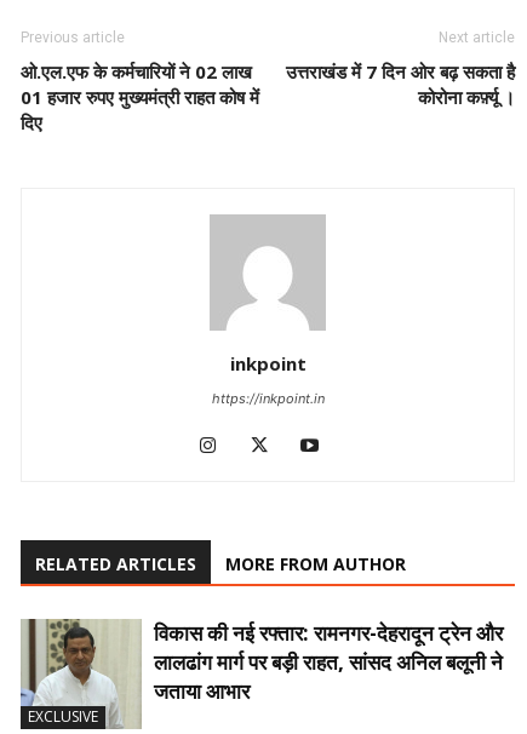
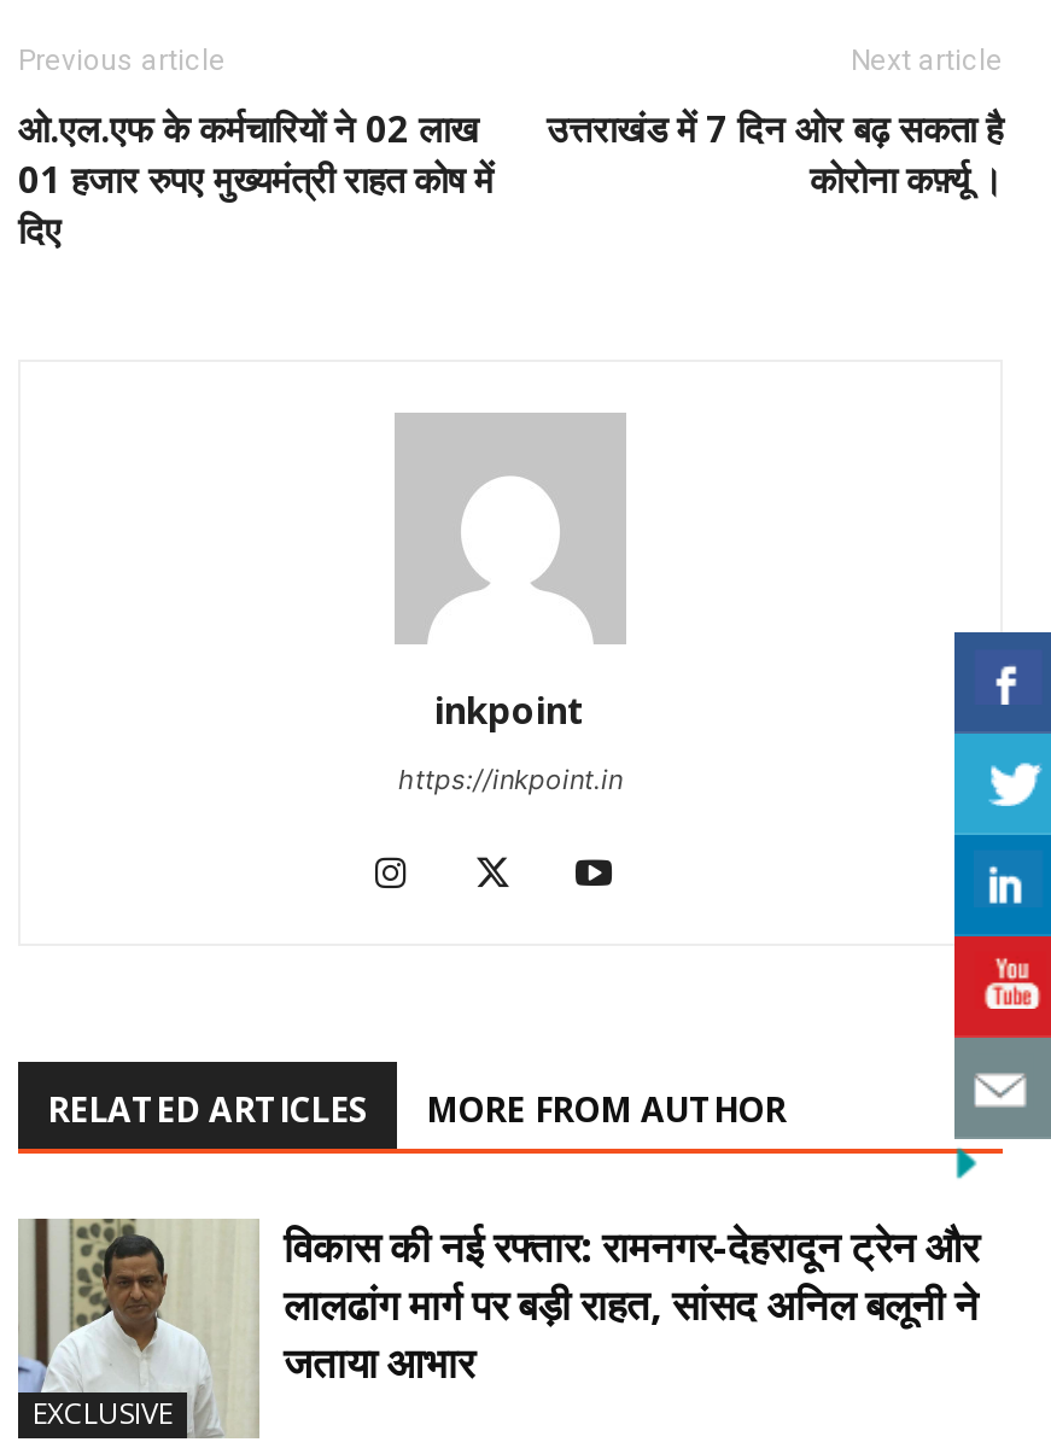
none -> [952,630,1044,1180] [image]

